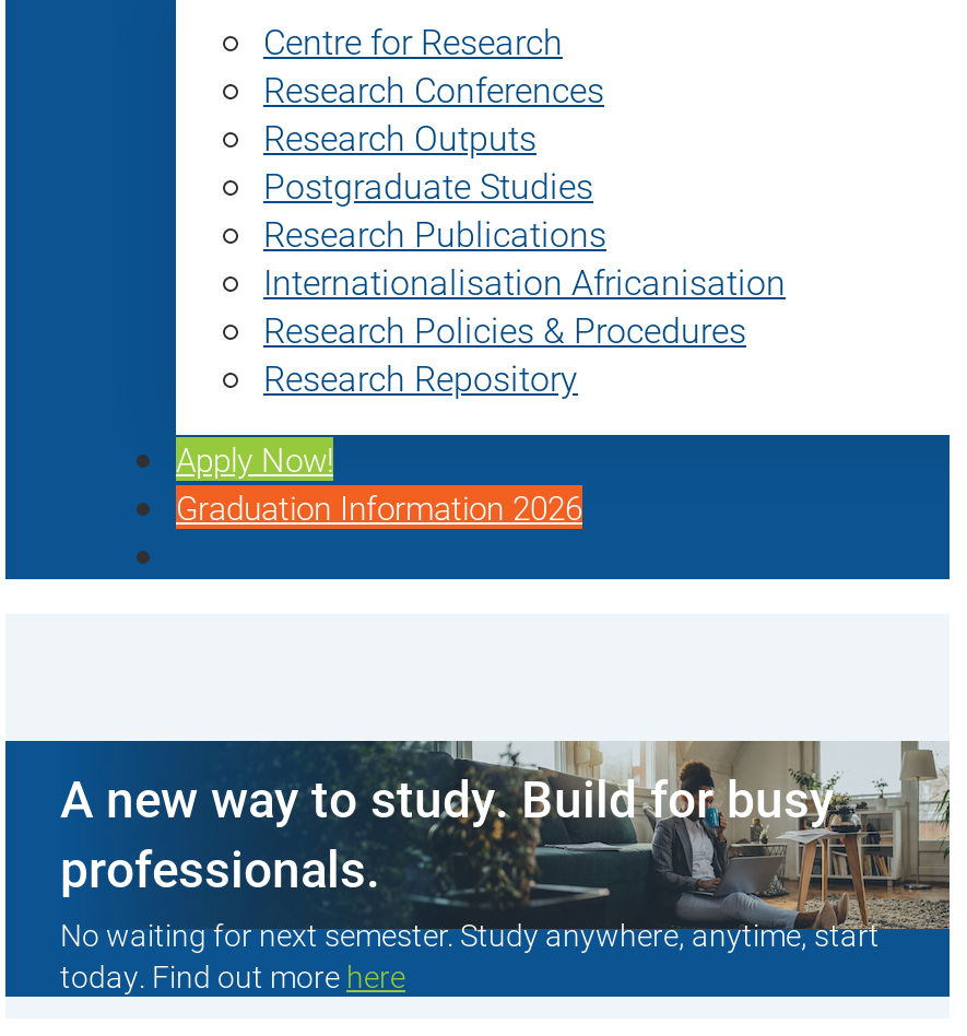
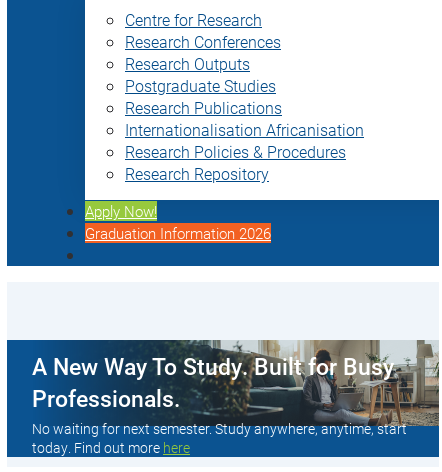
[60,764,834,900] A new way to study. Build for busy | professionals. -> [32,351,394,413] A New Way To Study. Built for Busy | Professionals.

